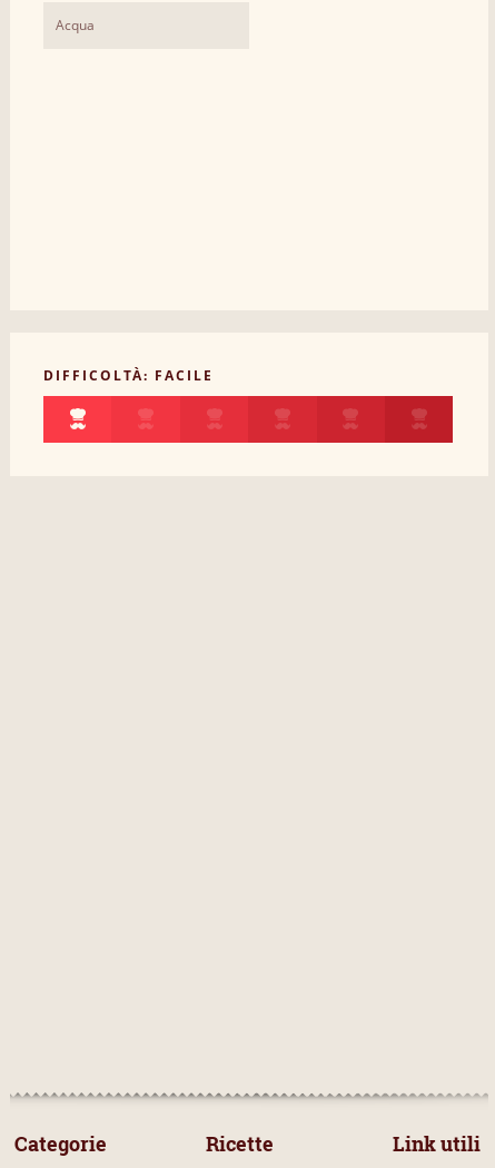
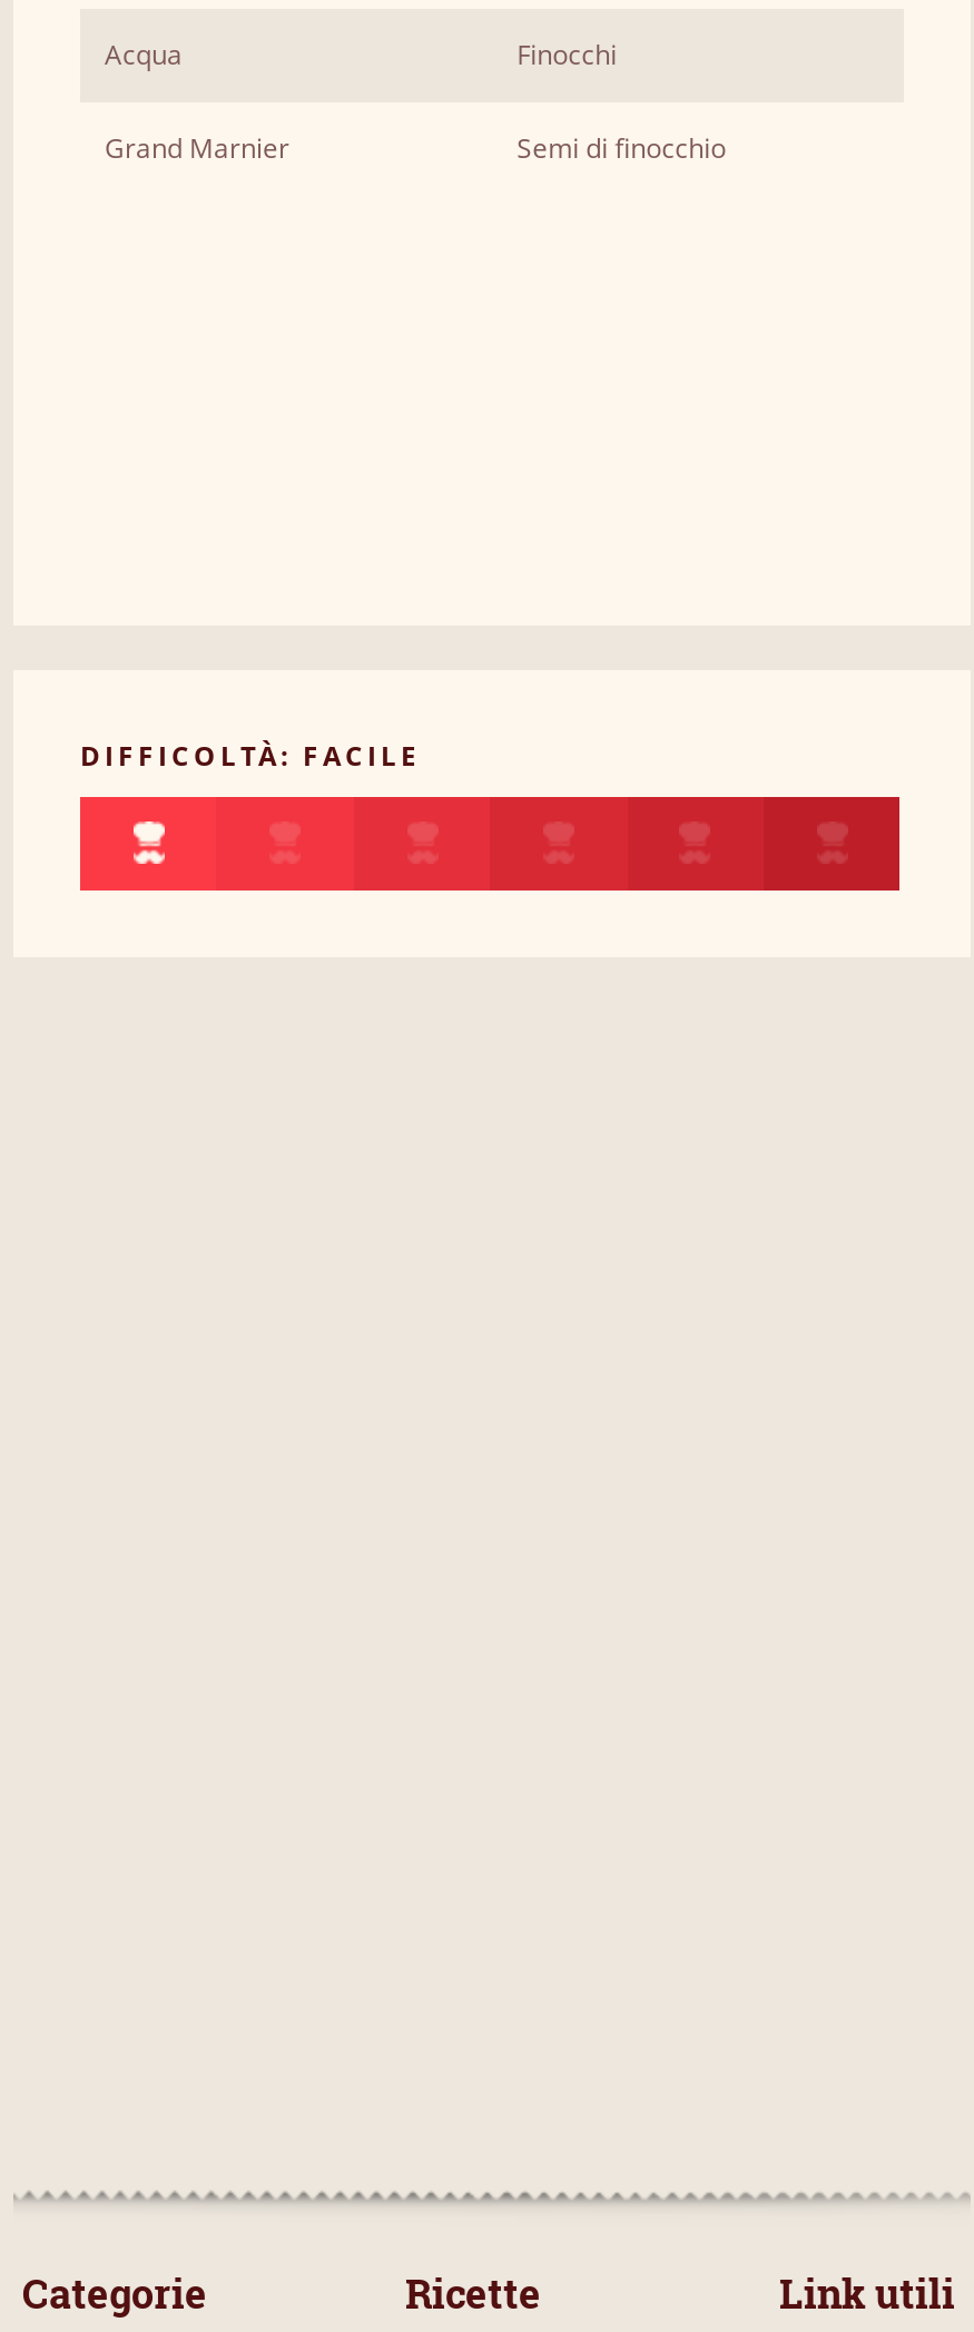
none -> [105,35,726,167] Finocchi | Grand Marnier | Semi di finocchio

